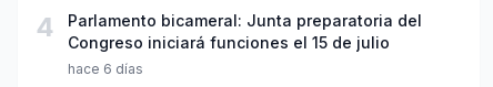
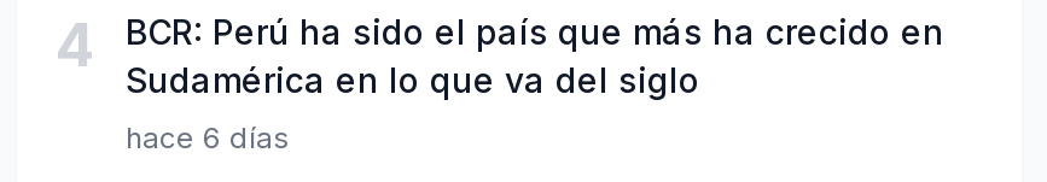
[68,11,422,52] Parlamento bicameral: Junta preparatoria del | Congreso iniciará funciones el 15 de julio -> [126,11,944,100] BCR: Perú ha sido el país que más ha crecido en | Sudamérica en lo que va del siglo

